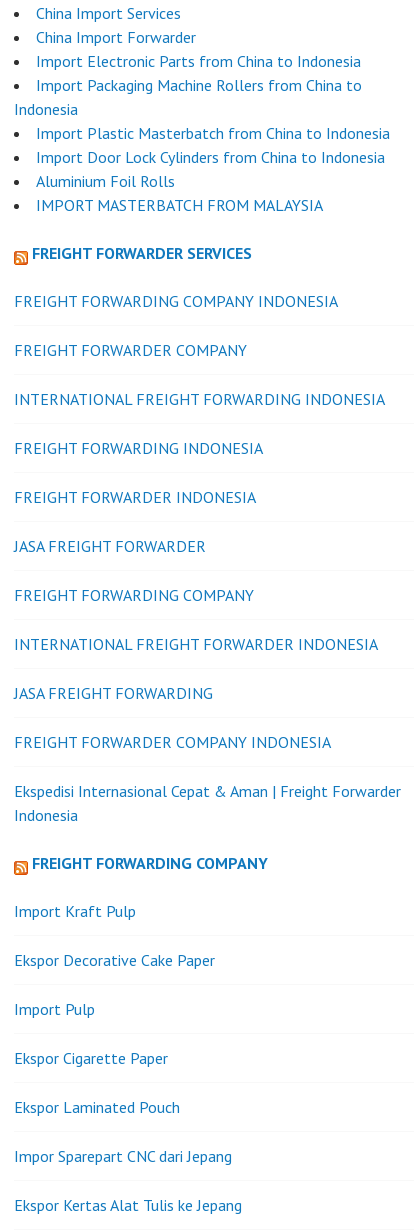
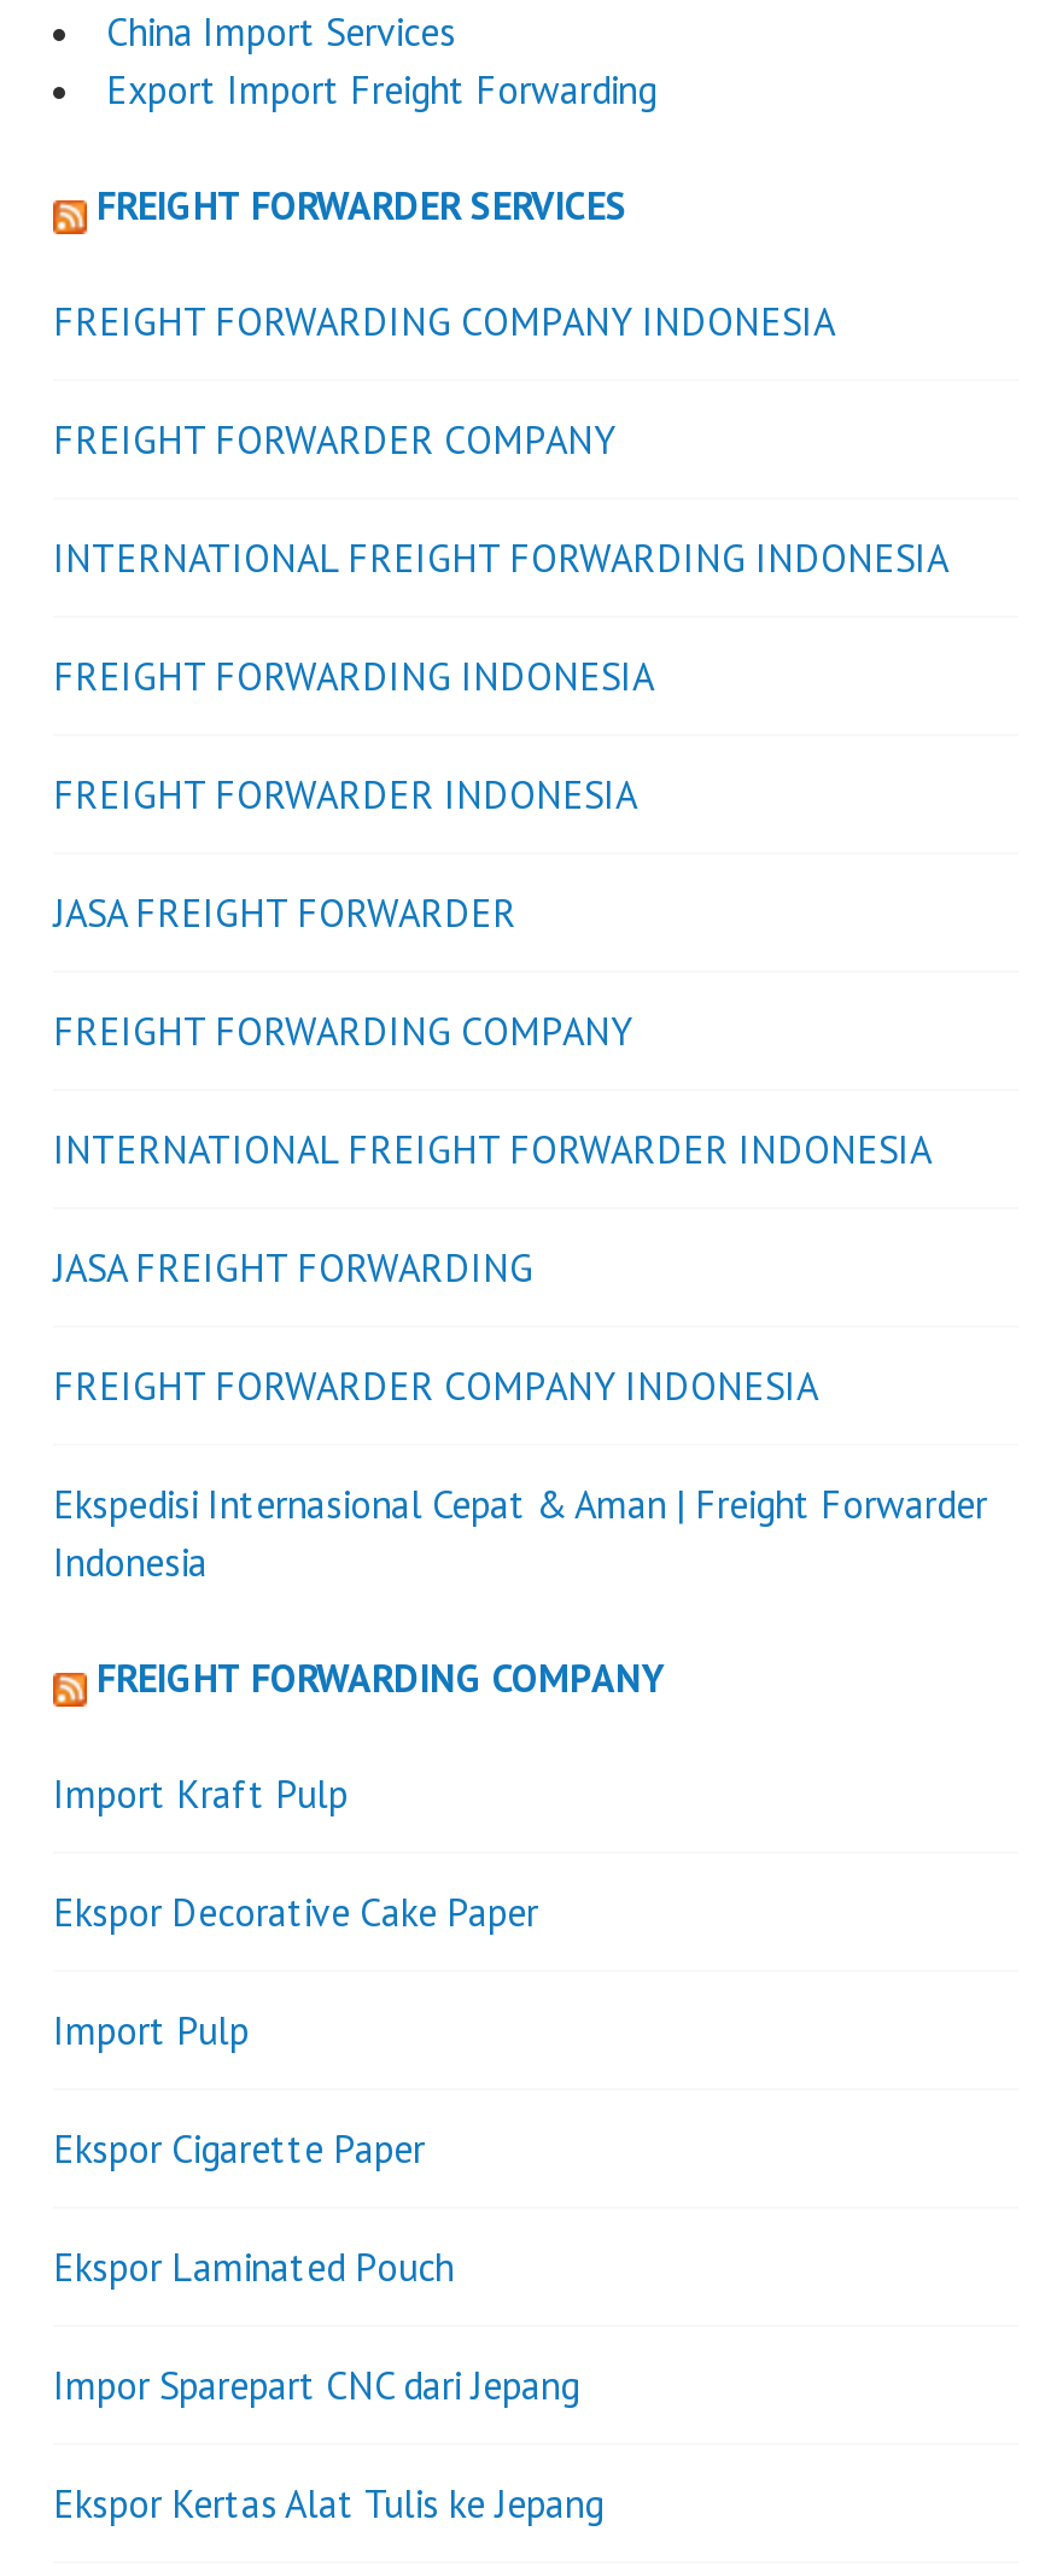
[14,27,390,215] China Import Forwarder | Import Electronic Parts from China to Indonesia | Import Packaging Machine Rollers from China to | Indonesia | Import Plastic Masterbatch from China to Indonesia | Import Door Lock Cylinders from China to Indonesia | Aluminium Foil Rolls | IMPORT MASTERBATCH FROM MALAYSIA -> [106,64,656,113] Export Import Freight Forwarding

